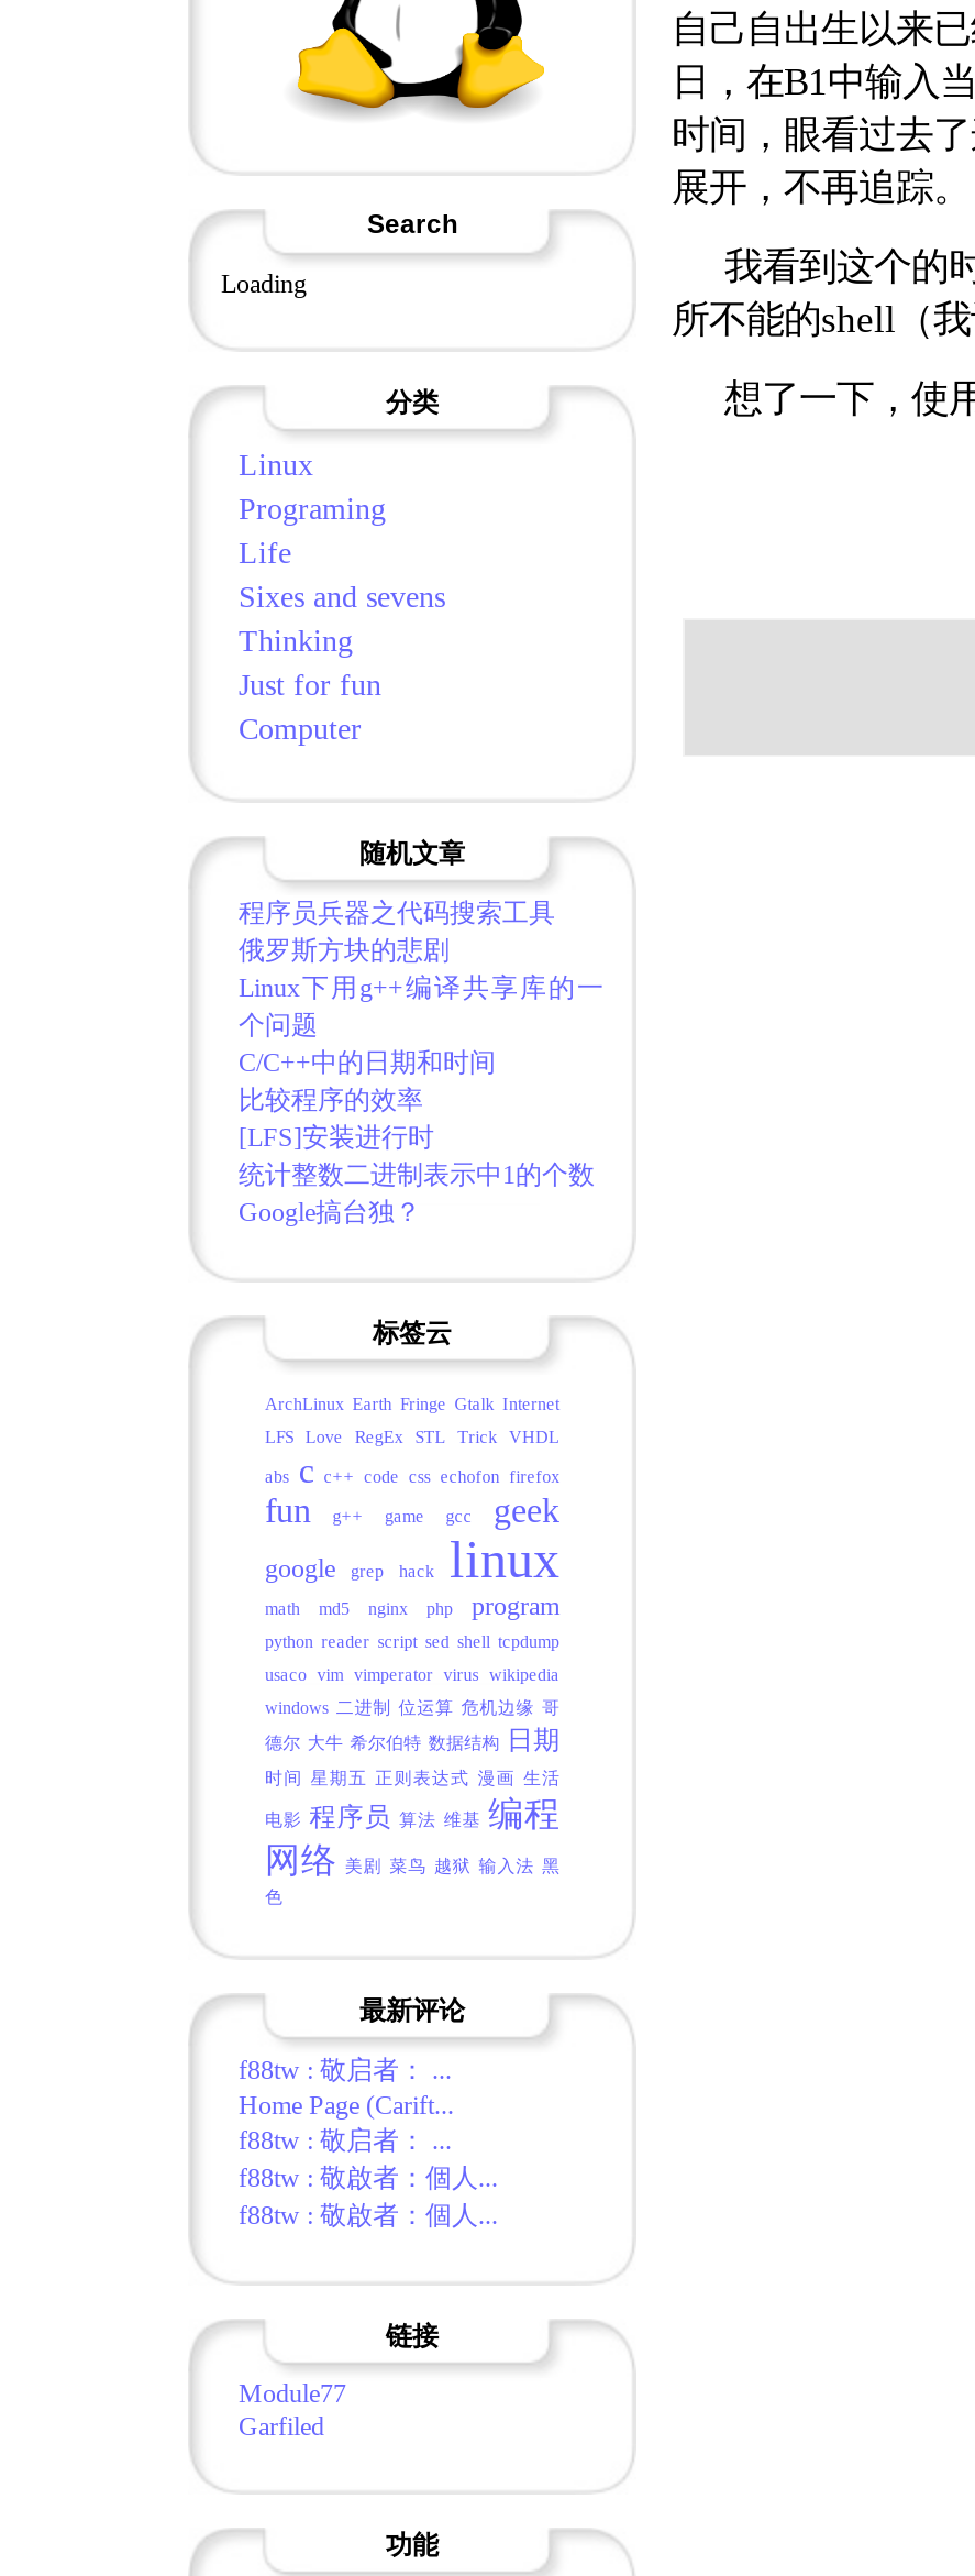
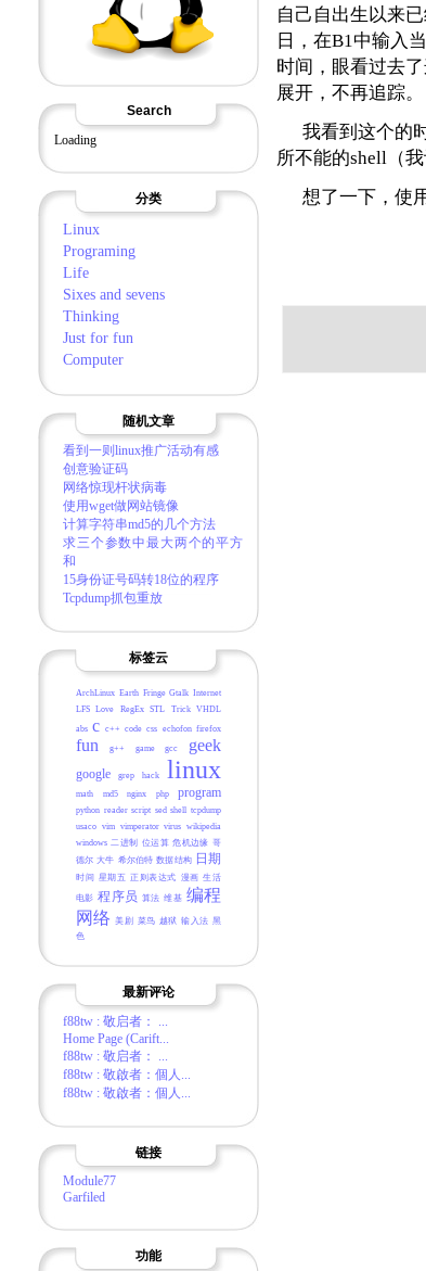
[239,898,603,1228] 程序员兵器之代码搜索工具 | 俄罗斯方块的悲剧 | Linux下用g++编译共享库的一 | 个问题 | C/C++中的日期和时间 | 比较程序的效率 | [LFS]安装进行时 | 统计整数二进制表示中1的个数 | Google搞台独？ -> [63,443,243,606] 看到一则linux推广活动有感 | 创意验证码 | 网络惊现杆状病毒 | 使用wget做网站镜像 | 计算字符串md5的几个方法 | 求三个参数中最大两个的平方 | 和 | 15身份证号码转18位的程序 | Tcpdump抓包重放

